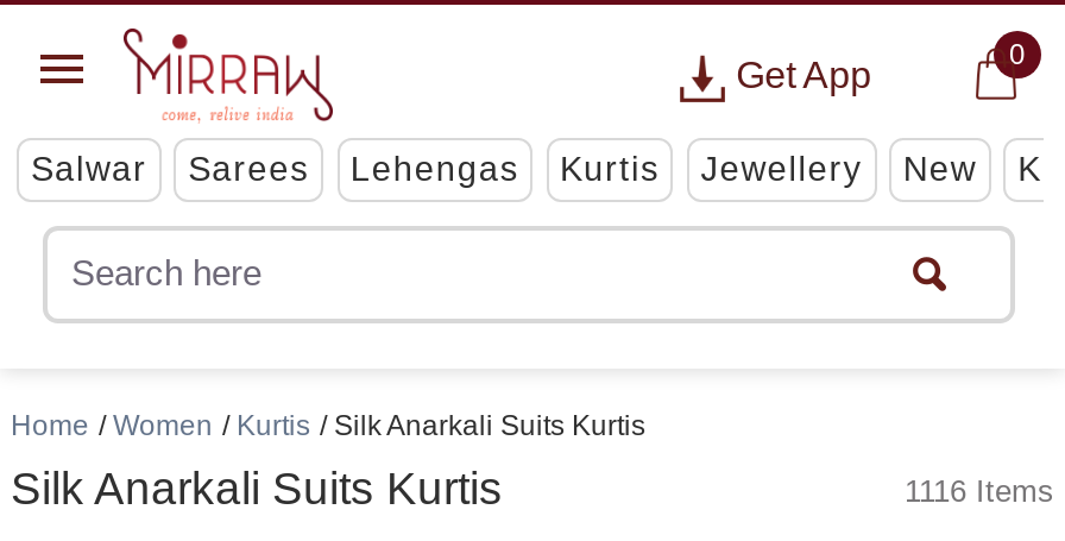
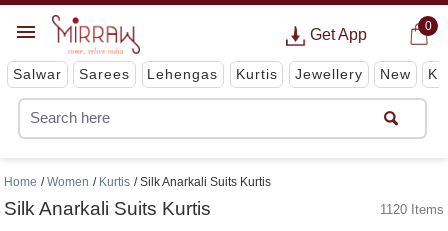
[905,473,1054,509] 1116 Items -> [379,202,443,217] 1120 Items

